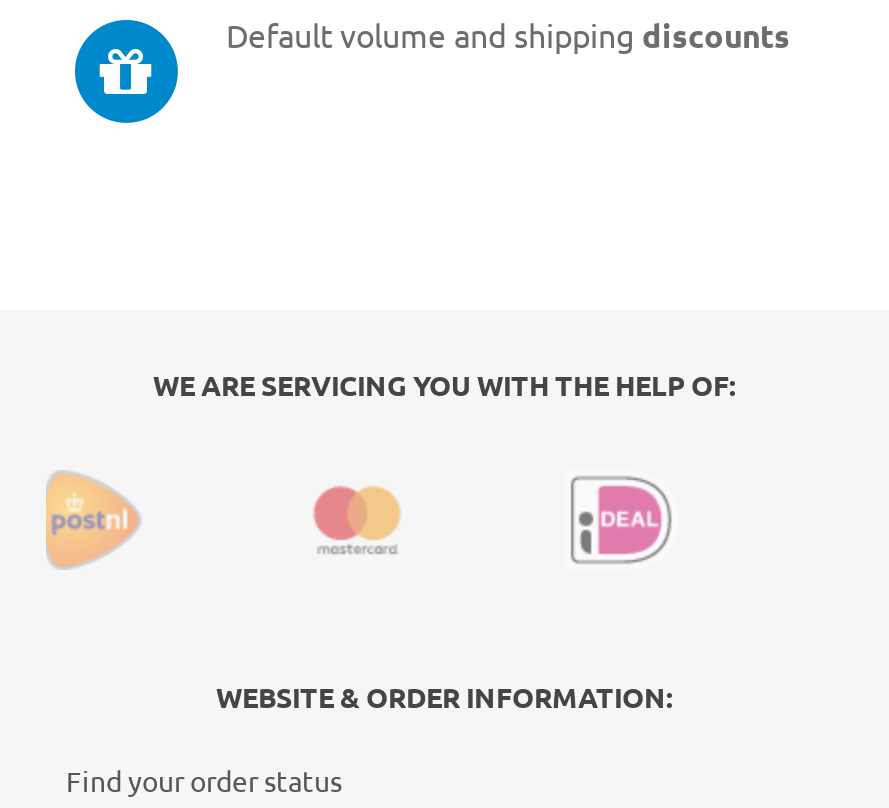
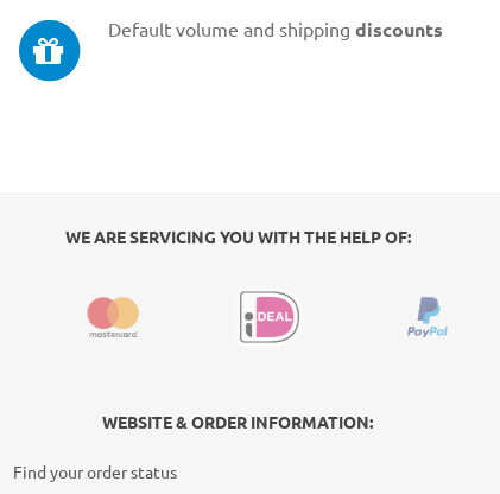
none -> [86,296,140,338] [image]
none -> [239,291,300,343] [image]
none -> [406,296,449,338] [image]
[44,470,142,570] [image] -> none
[570,474,672,566] [image] -> none
[312,484,402,556] [image] -> none

